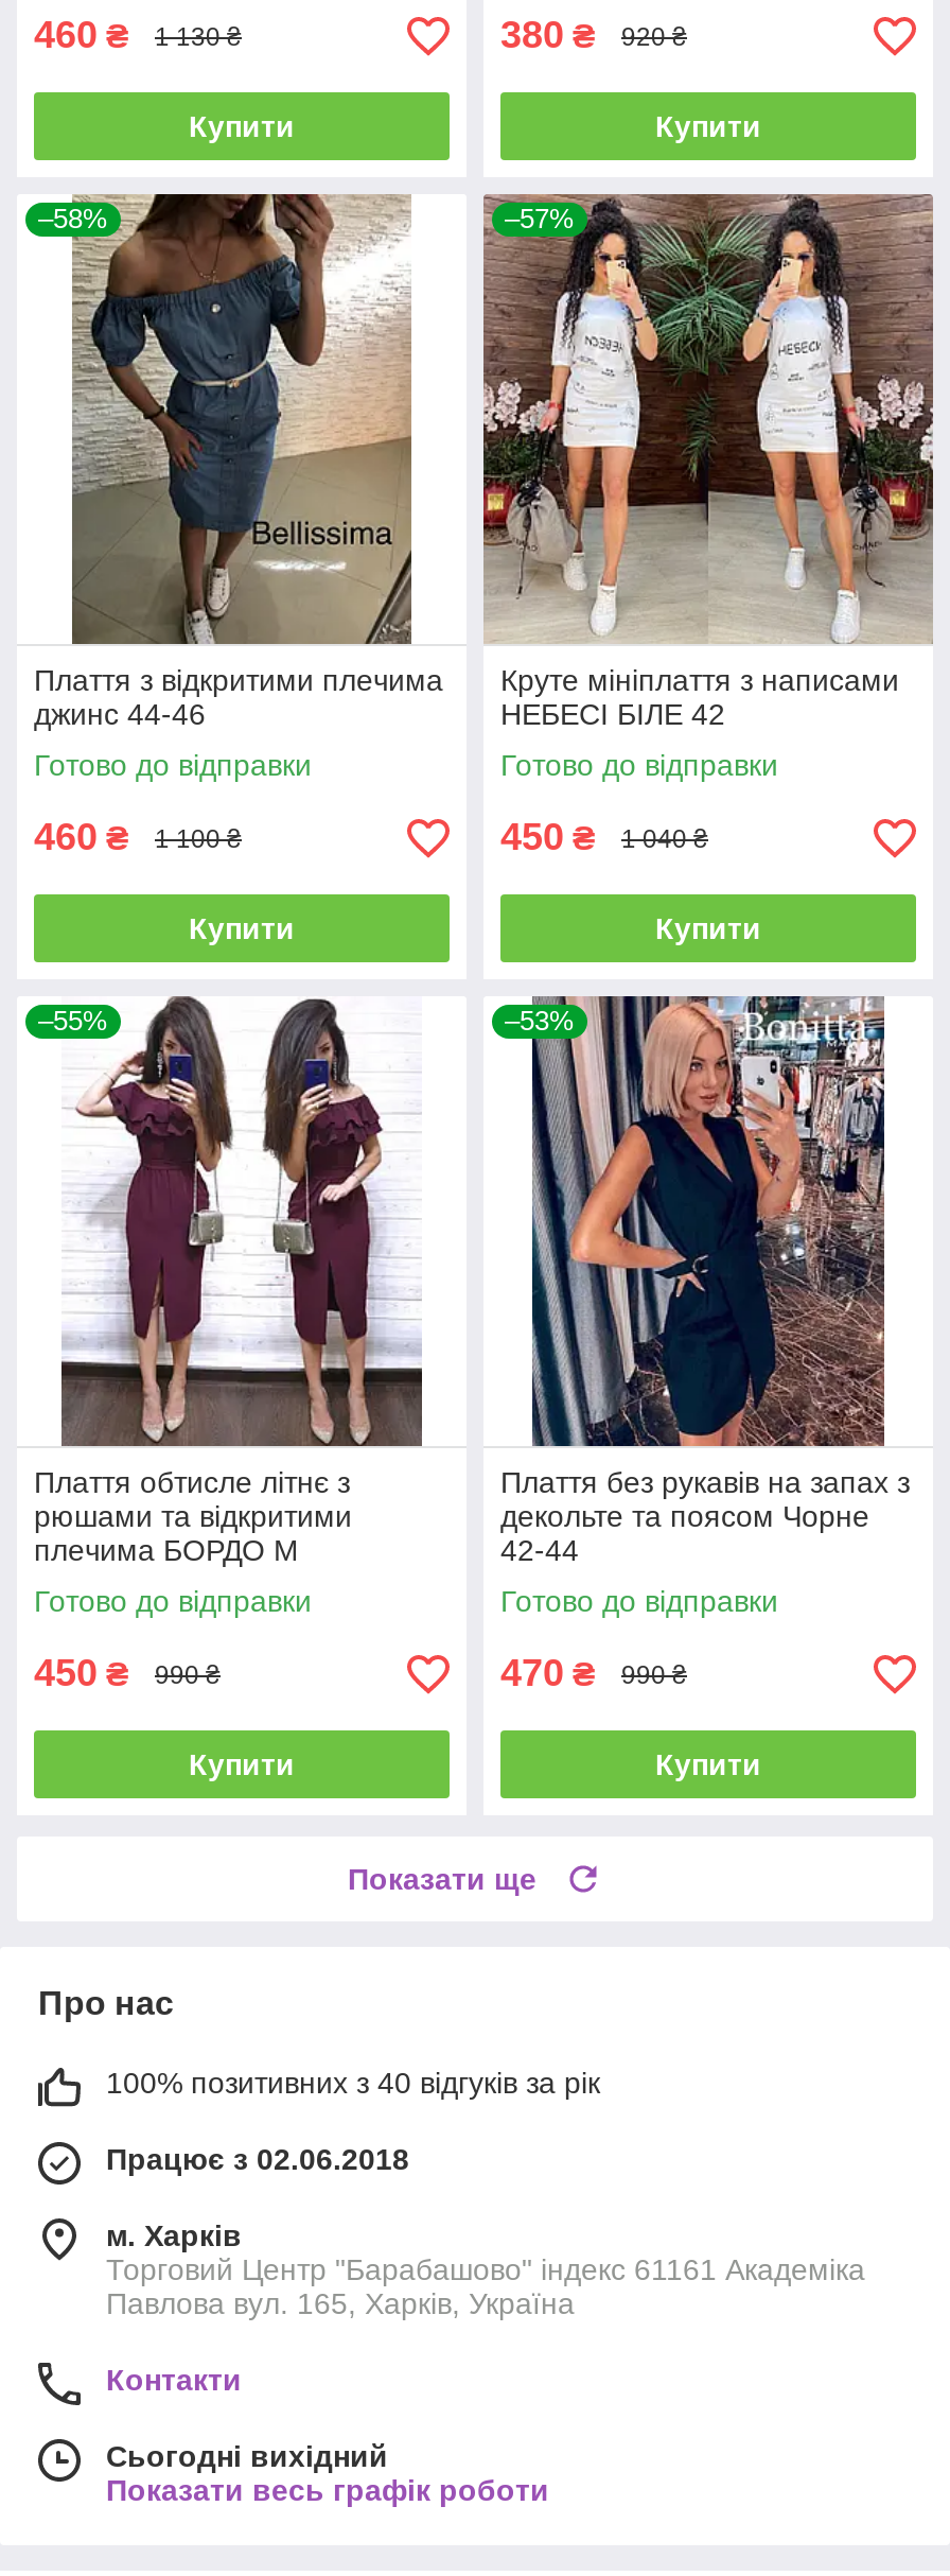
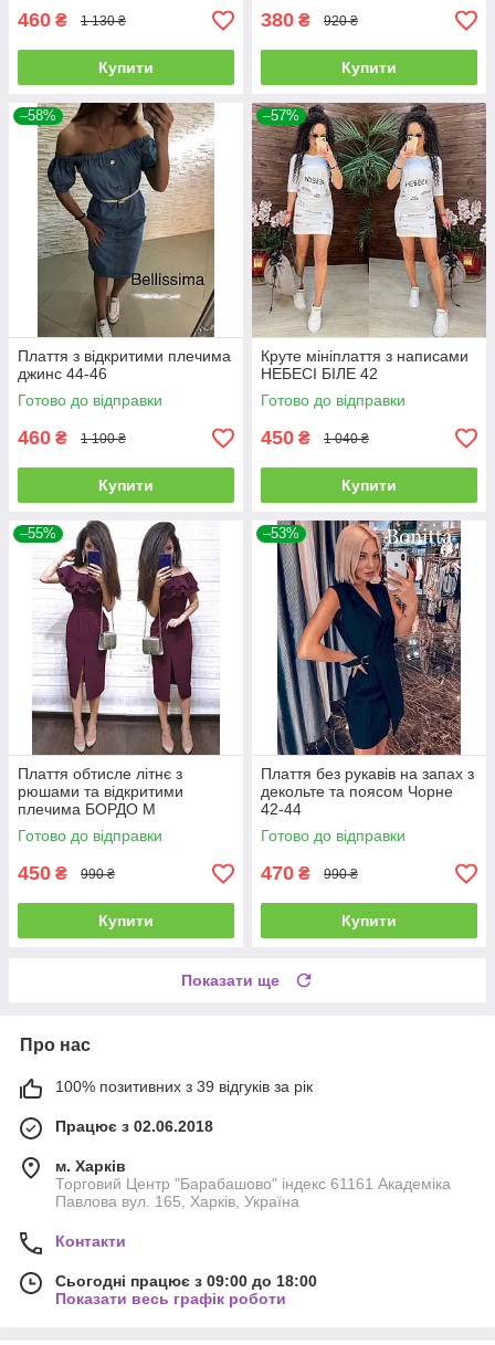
[106,2067,600,2100] 100% позитивних з 40 відгуків за рік -> [55,1078,313,1096] 100% позитивних з 39 відгуків за рік
[106,2440,388,2474] Сьогодні вихідний -> [55,1273,317,1290] Сьогодні працює з 09:00 до 18:00

